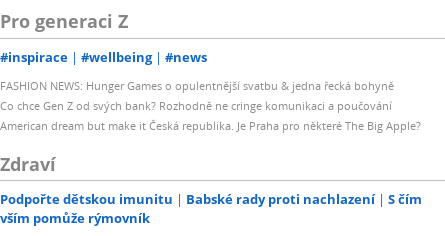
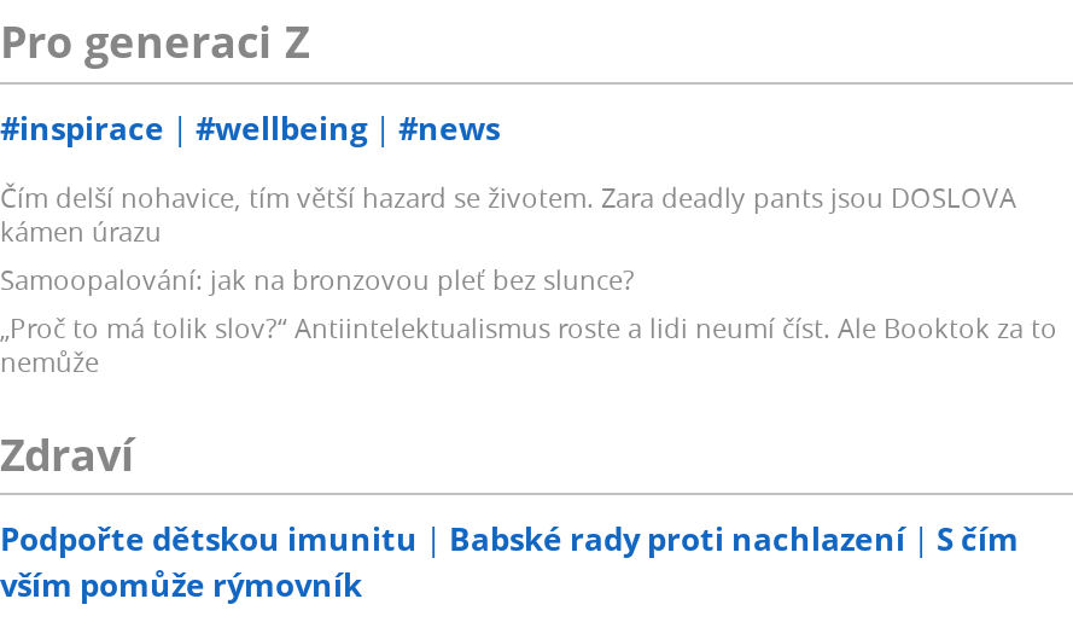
[0,77,421,132] FASHION NEWS: Hunger Games o opulentnější svatbu & jedna řecká bohyně | Co chce Gen Z od svých bank? Rozhodně ne cringe komunikaci a poučování | American dream but make it Česká republika. Je Praha pro některé The Big Apple? -> [0,178,1057,378] Čím delší nohavice, tím větší hazard se životem. Zara deadly pants jsou DOSLOVA | kámen úrazu | Samoopalování: jak na bronzovou pleť bez slunce? | „Proč to má tolik slov?“ Antiintelektualismus roste a lidi neumí číst. Ale Booktok za to | nemůže

